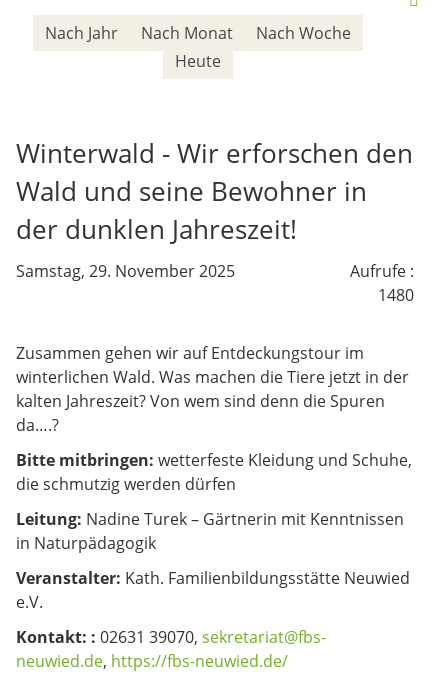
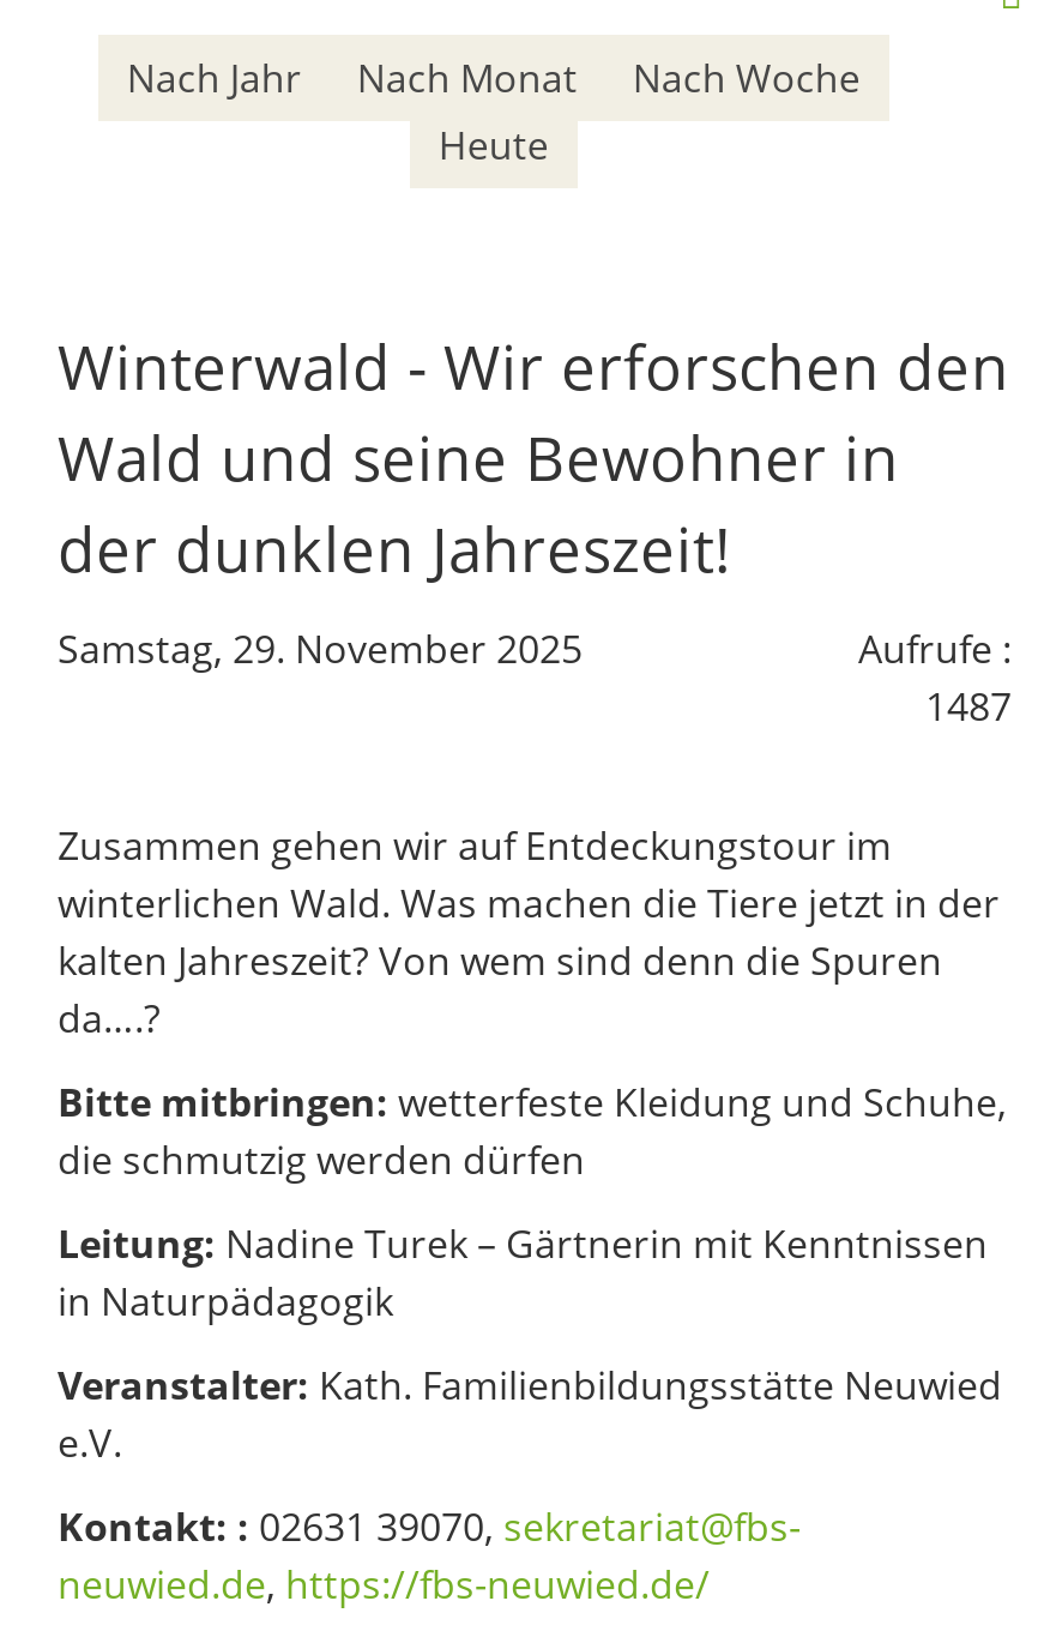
[378,284,414,306] 1480 -> [925,680,1012,733] 1487

